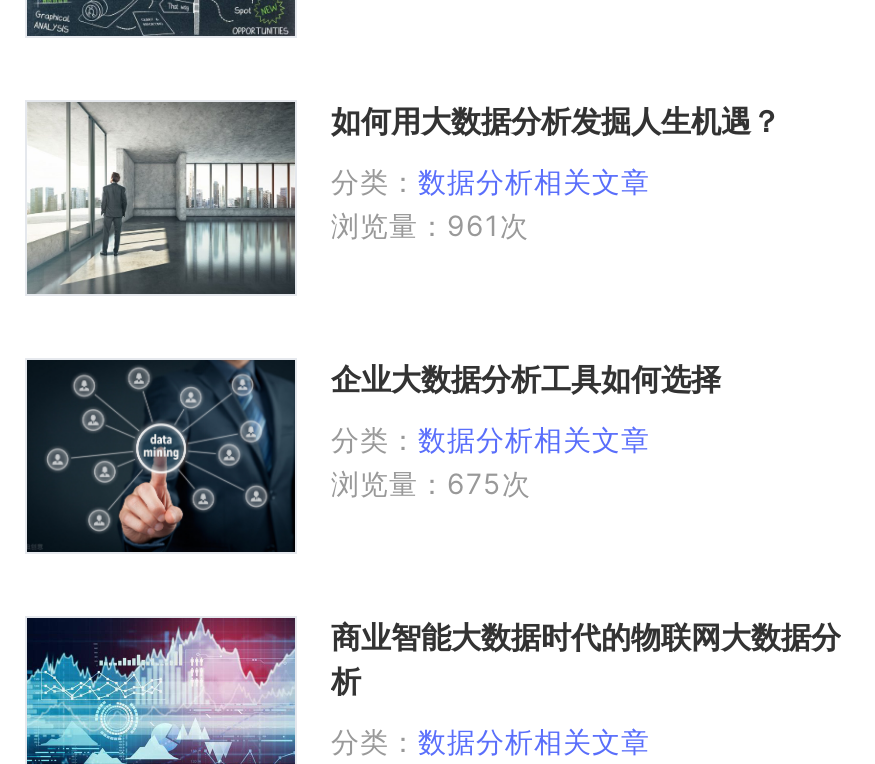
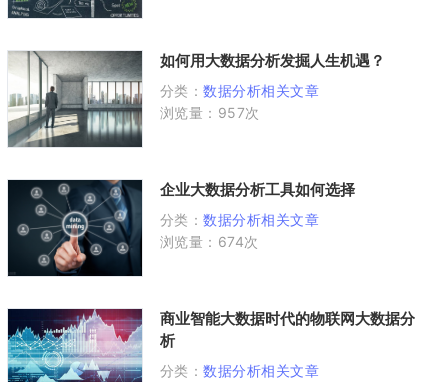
[331,208,529,242] 浏览量：961次 -> [160,104,260,121] 浏览量：957次
[331,466,531,500] 浏览量：675次 -> [160,233,259,250] 浏览量：674次

